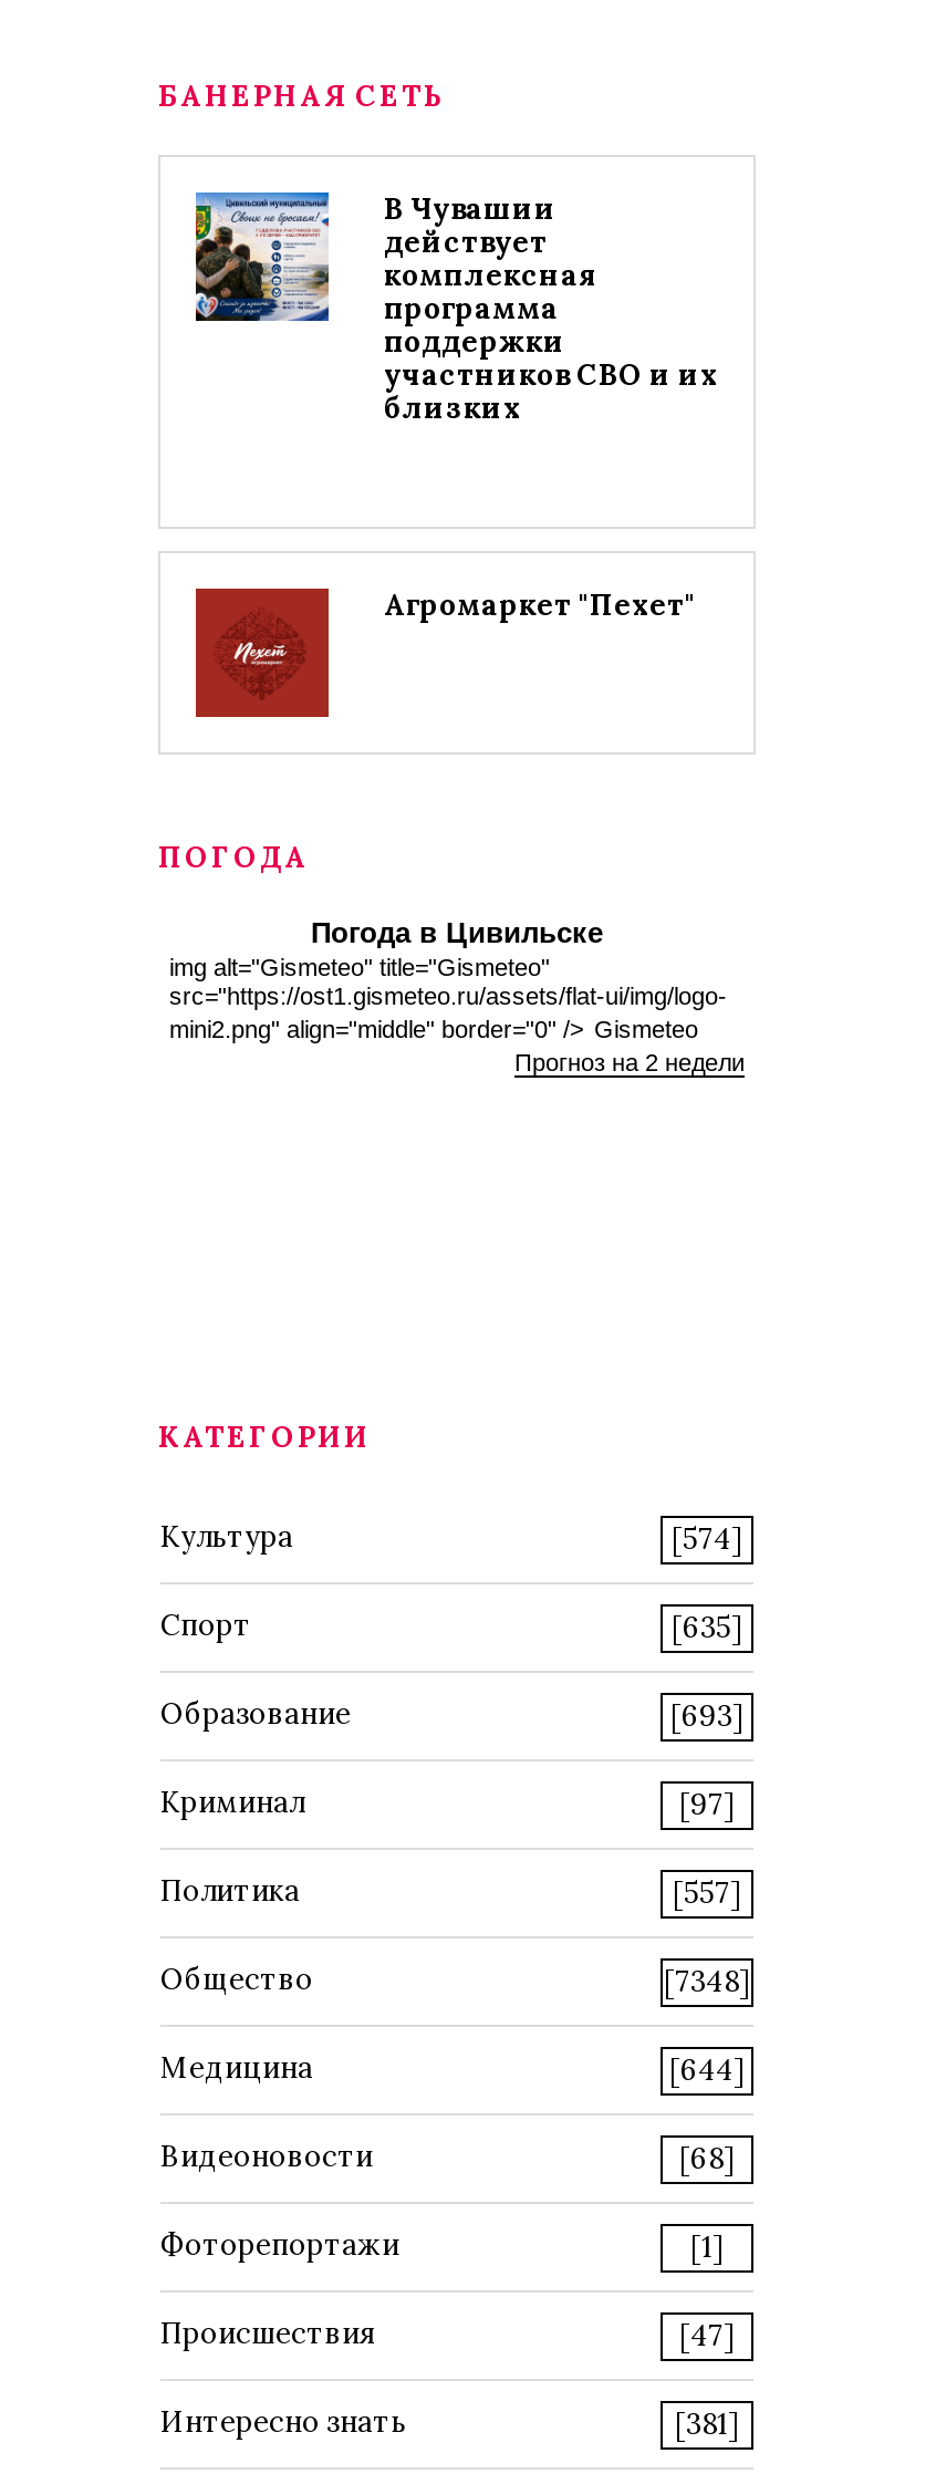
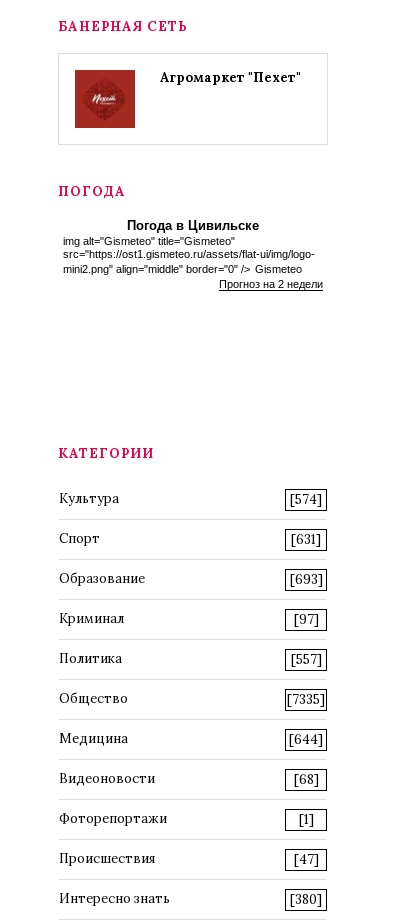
[194,190,718,427] [image] | В Чувашии | действует | комплексная | программа | поддержки | участников СВО и их | близких -> none
[672,1609,742,1646] [635] -> [291,531,321,548] [631]
[664,1963,750,2000] [7348] -> [287,691,325,708] [7335]
[675,2405,739,2443] [381] -> [290,891,322,908] [380]

